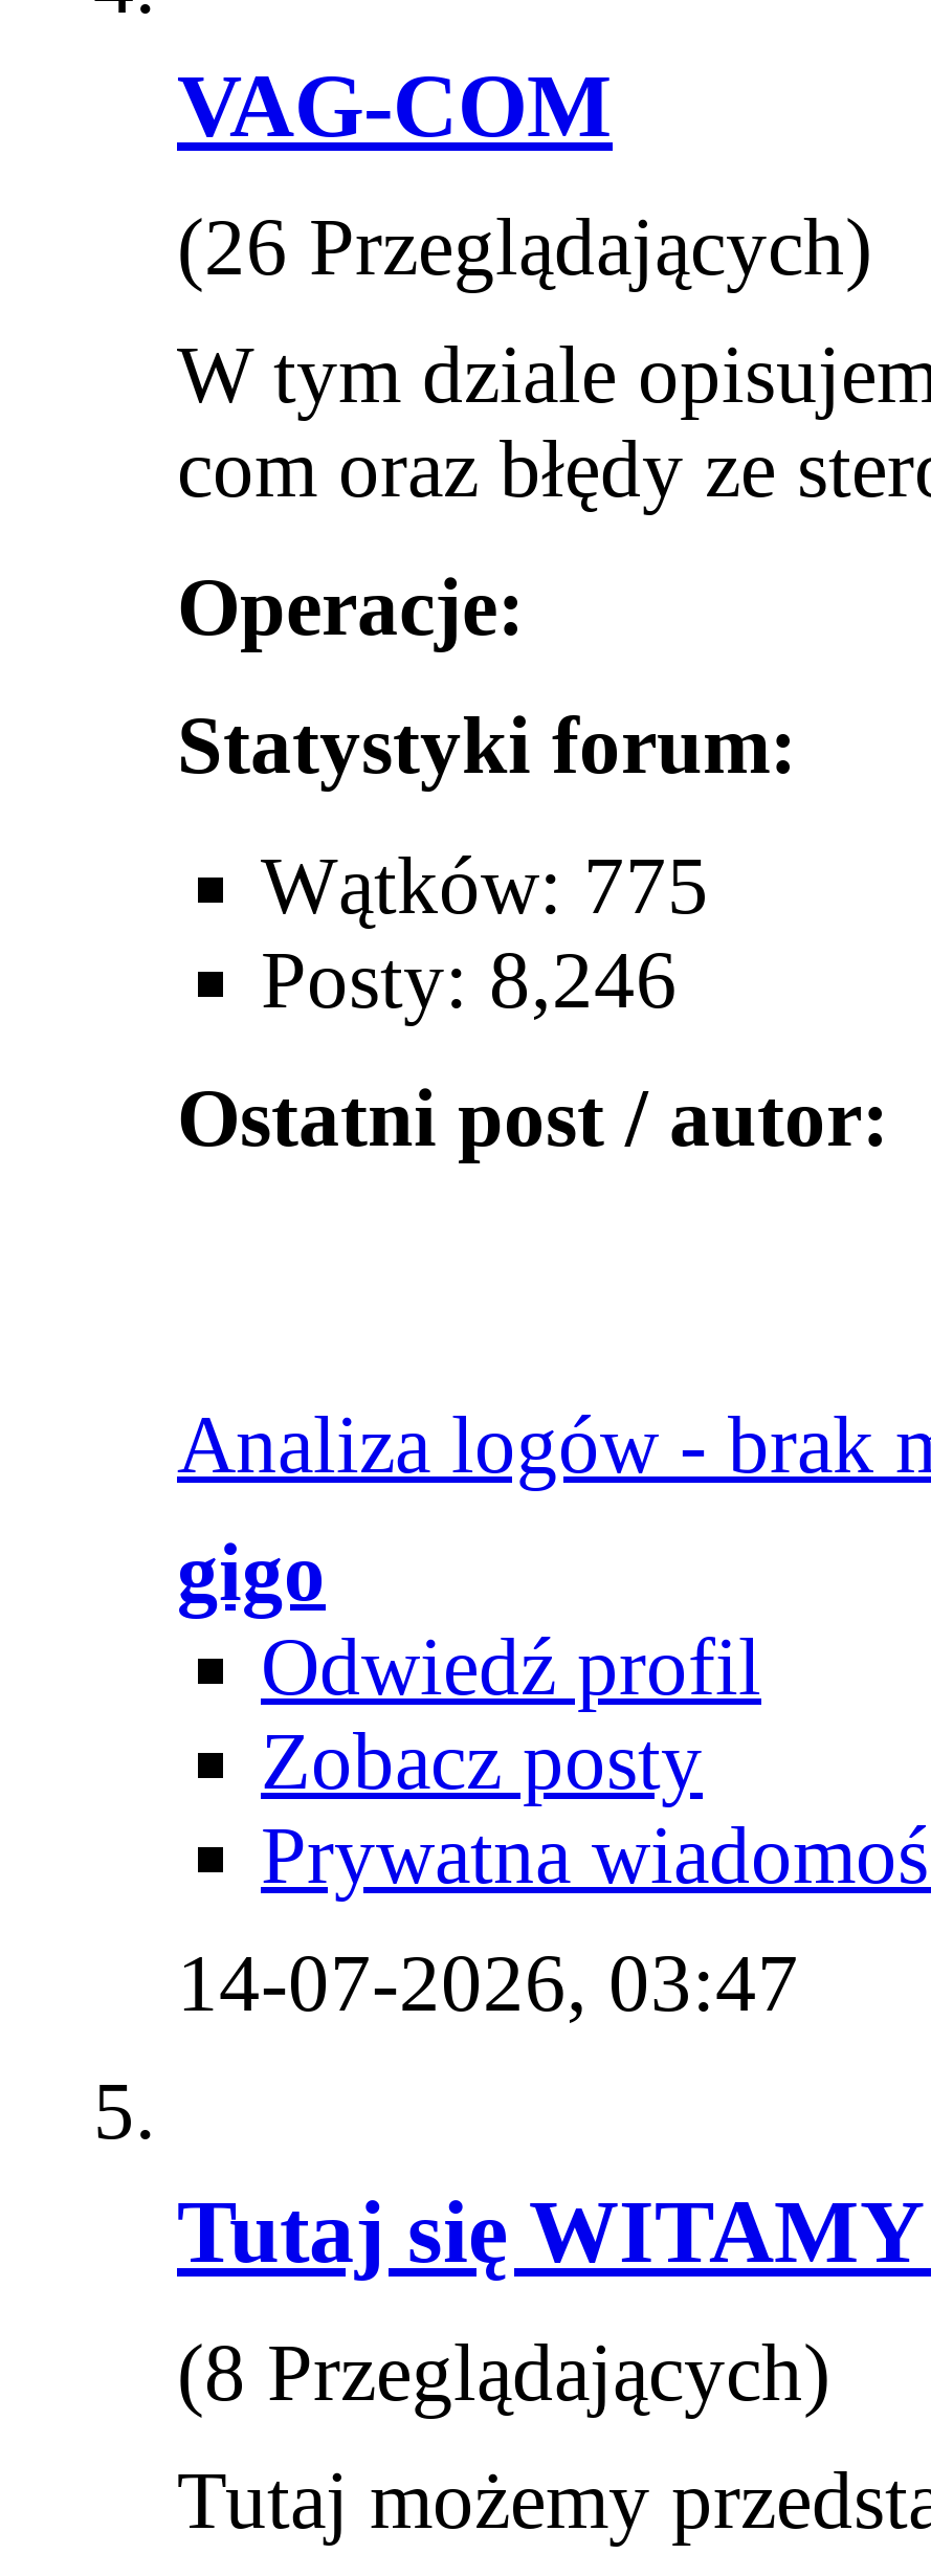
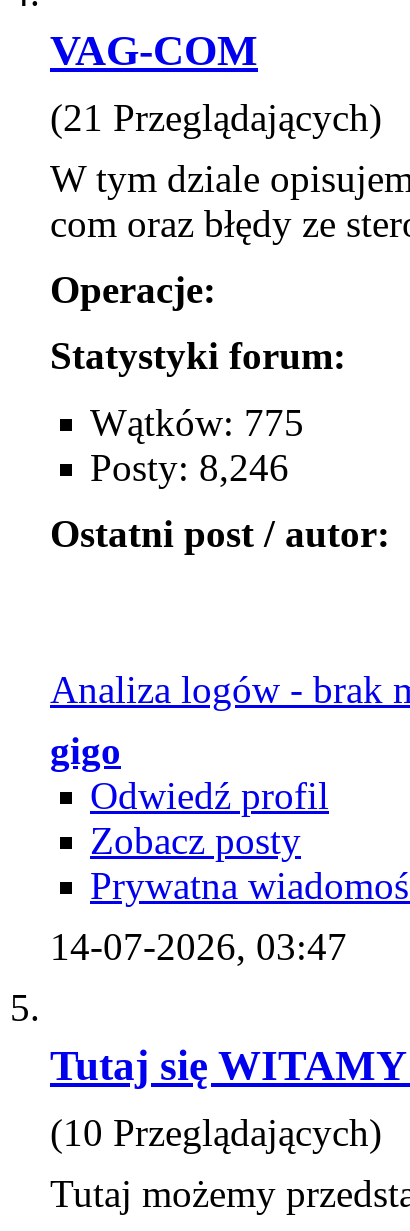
[177,201,872,291] (26 Przeglądających) -> [50,96,382,139] (21 Przeglądających)
[177,2327,830,2417] (8 Przeglądających) -> [50,1111,382,1154] (10 Przeglądających)

